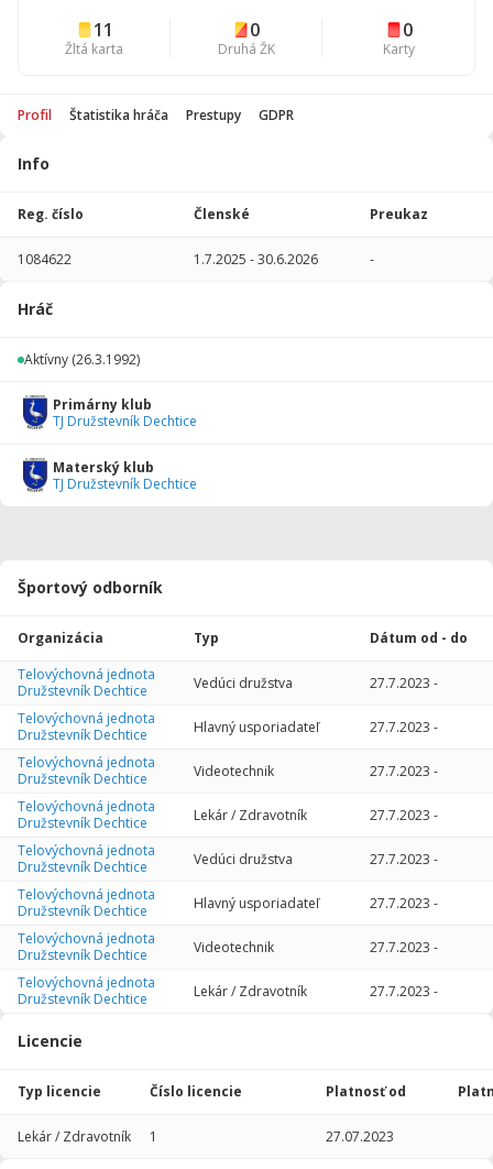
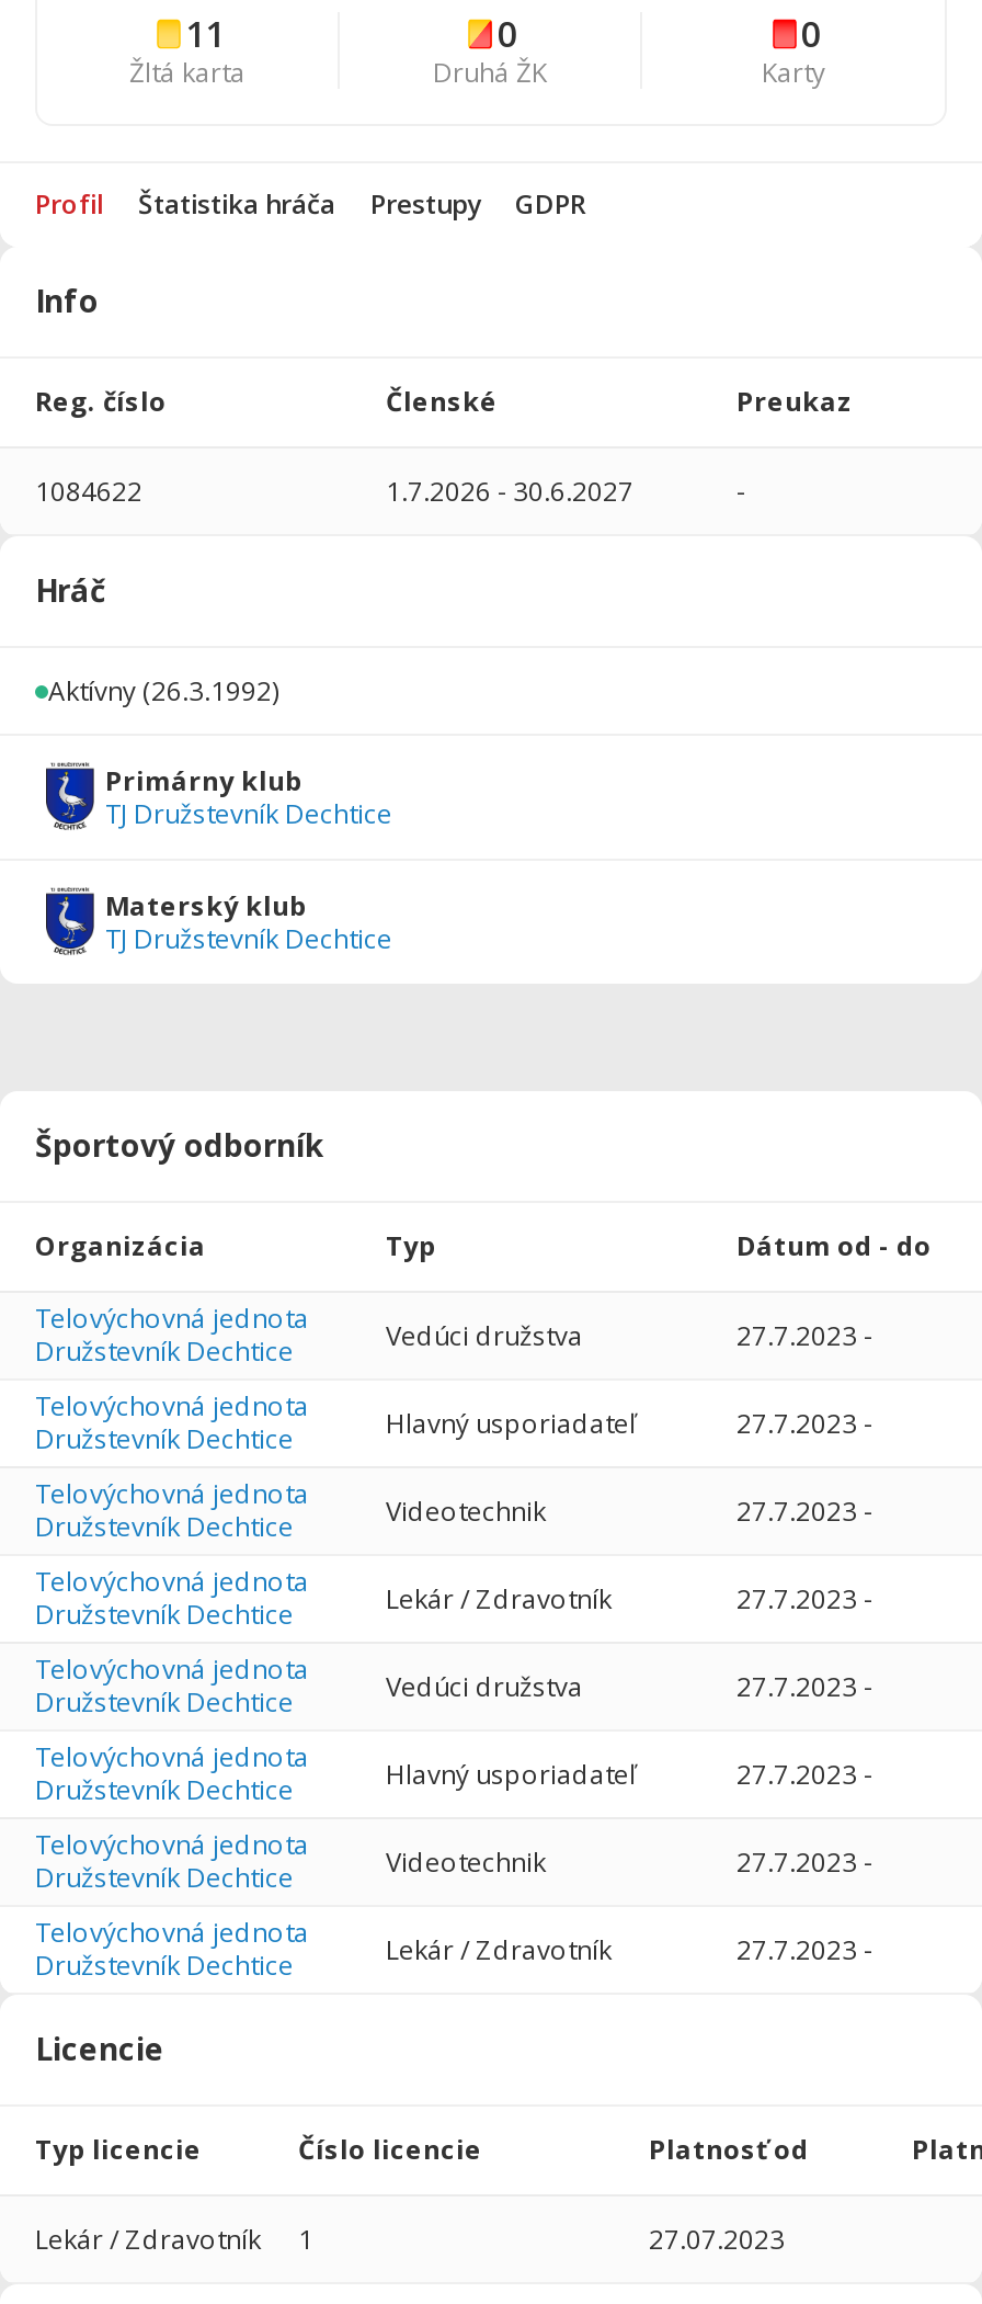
[194,250,318,269] 1.7.2025 - 30.6.2026 -> [386,473,633,510] 1.7.2026 - 30.6.2027

